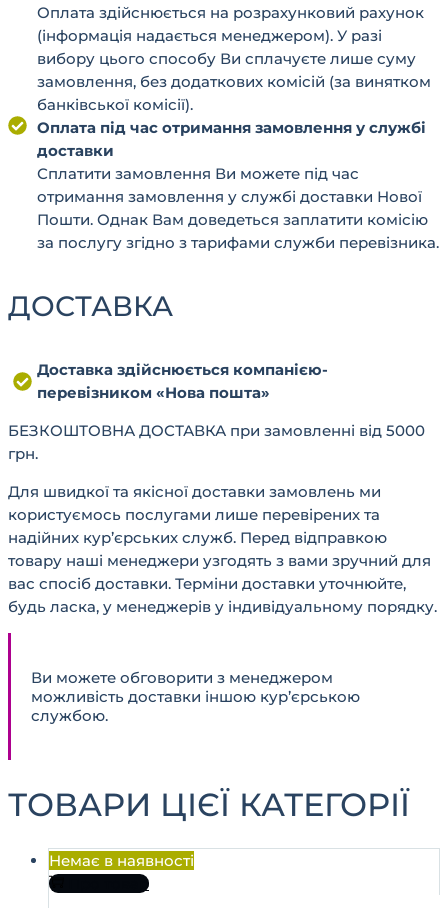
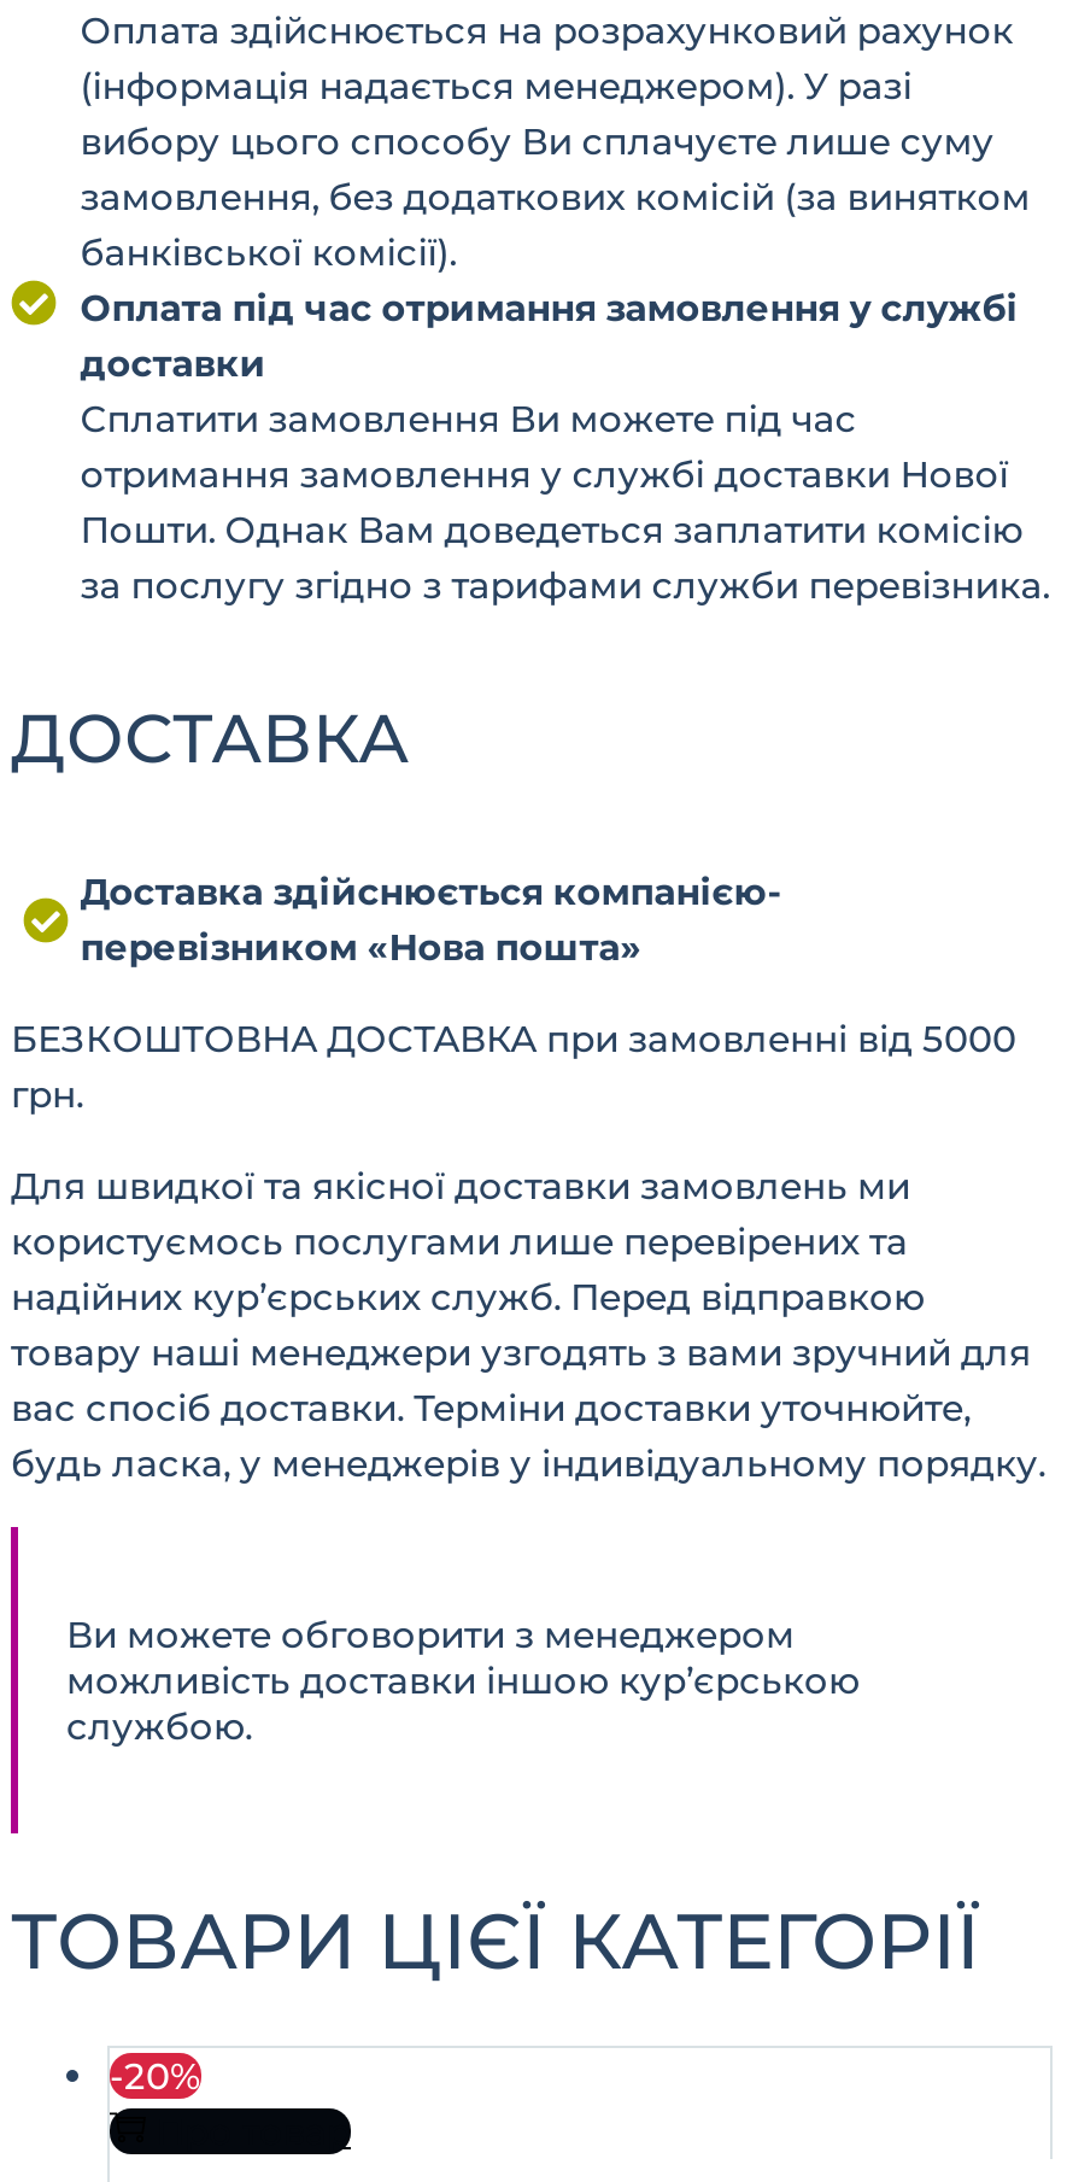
[49,851,194,870] Немає в наявності -> [110,2054,201,2100] -20%

